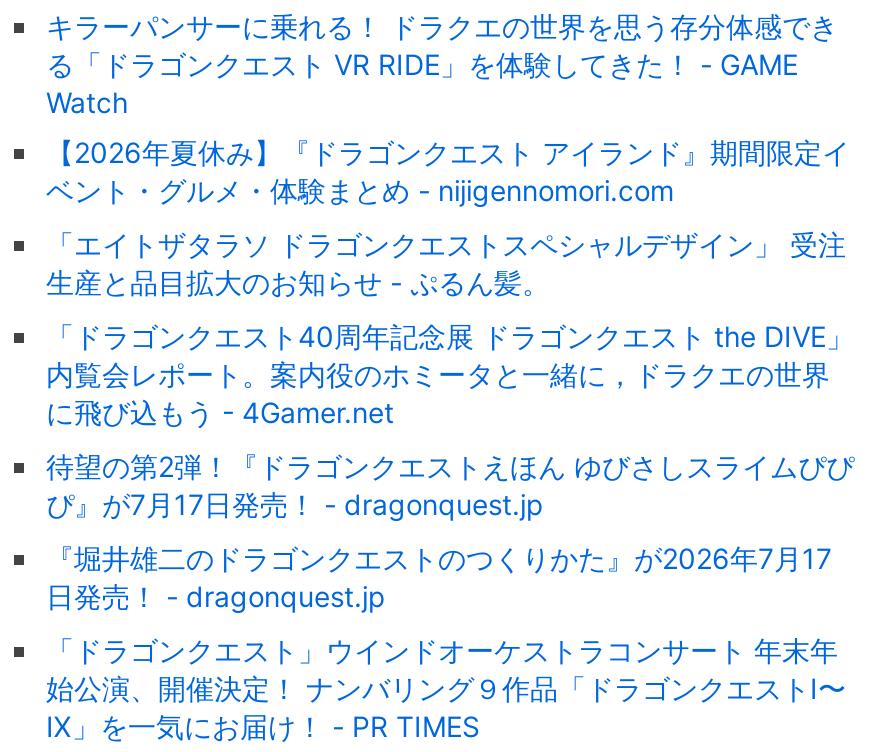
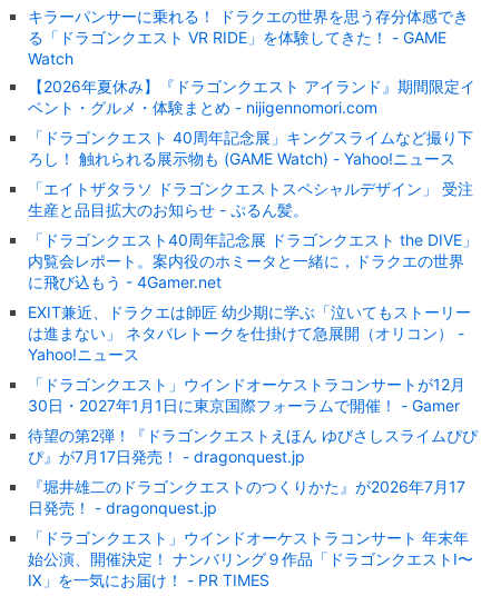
none -> [28,128,473,168] 「ドラゴンクエスト 40周年記念展」キングスライムなど撮り下 | ろし！ 触れられる展示物も (GAME Watch) - Yahoo!ニュース
none -> [28,302,471,415] EXIT兼近、ドラクエは師匠 幼少期に学ぶ「泣いてもストーリー | は進まない」 ネタバレトークを仕掛けて急展開（オリコン） - | Yahoo!ニュース | 「ドラゴンクエスト」ウインドオーケストラコンサートが12月 | 30日・2027年1月1日に東京国際フォーラムで開催！ - Gamer

